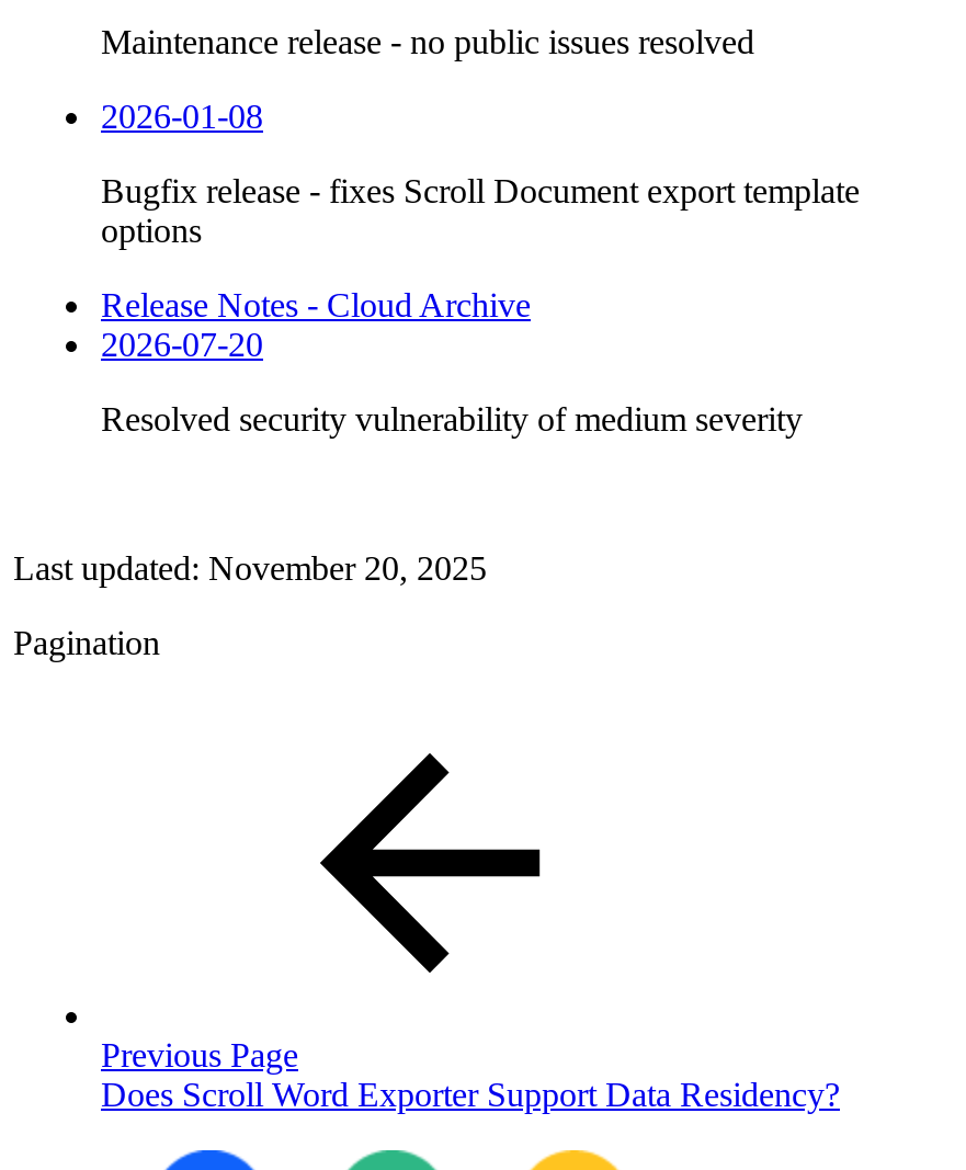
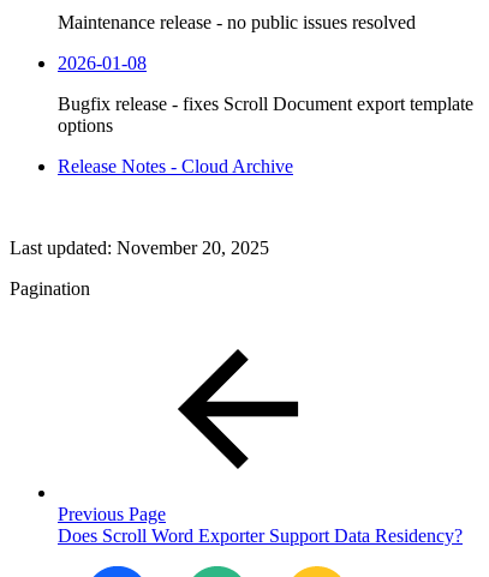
[101,325,803,436] 2026-07-20 | Resolved security vulnerability of medium severity -> none

